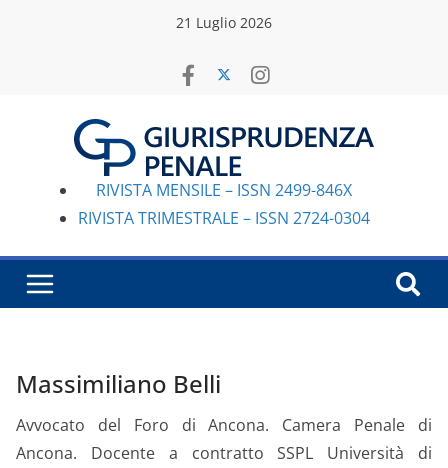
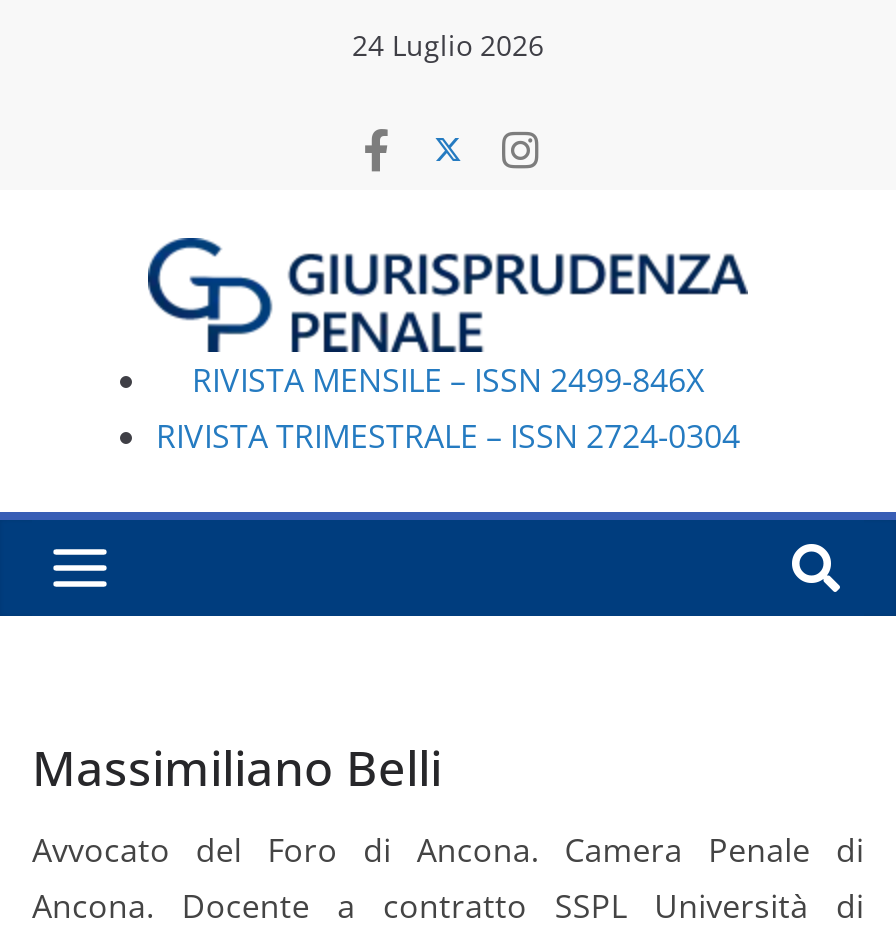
[176,13,272,32] 21 Luglio 2026 -> [352,26,544,64] 24 Luglio 2026

